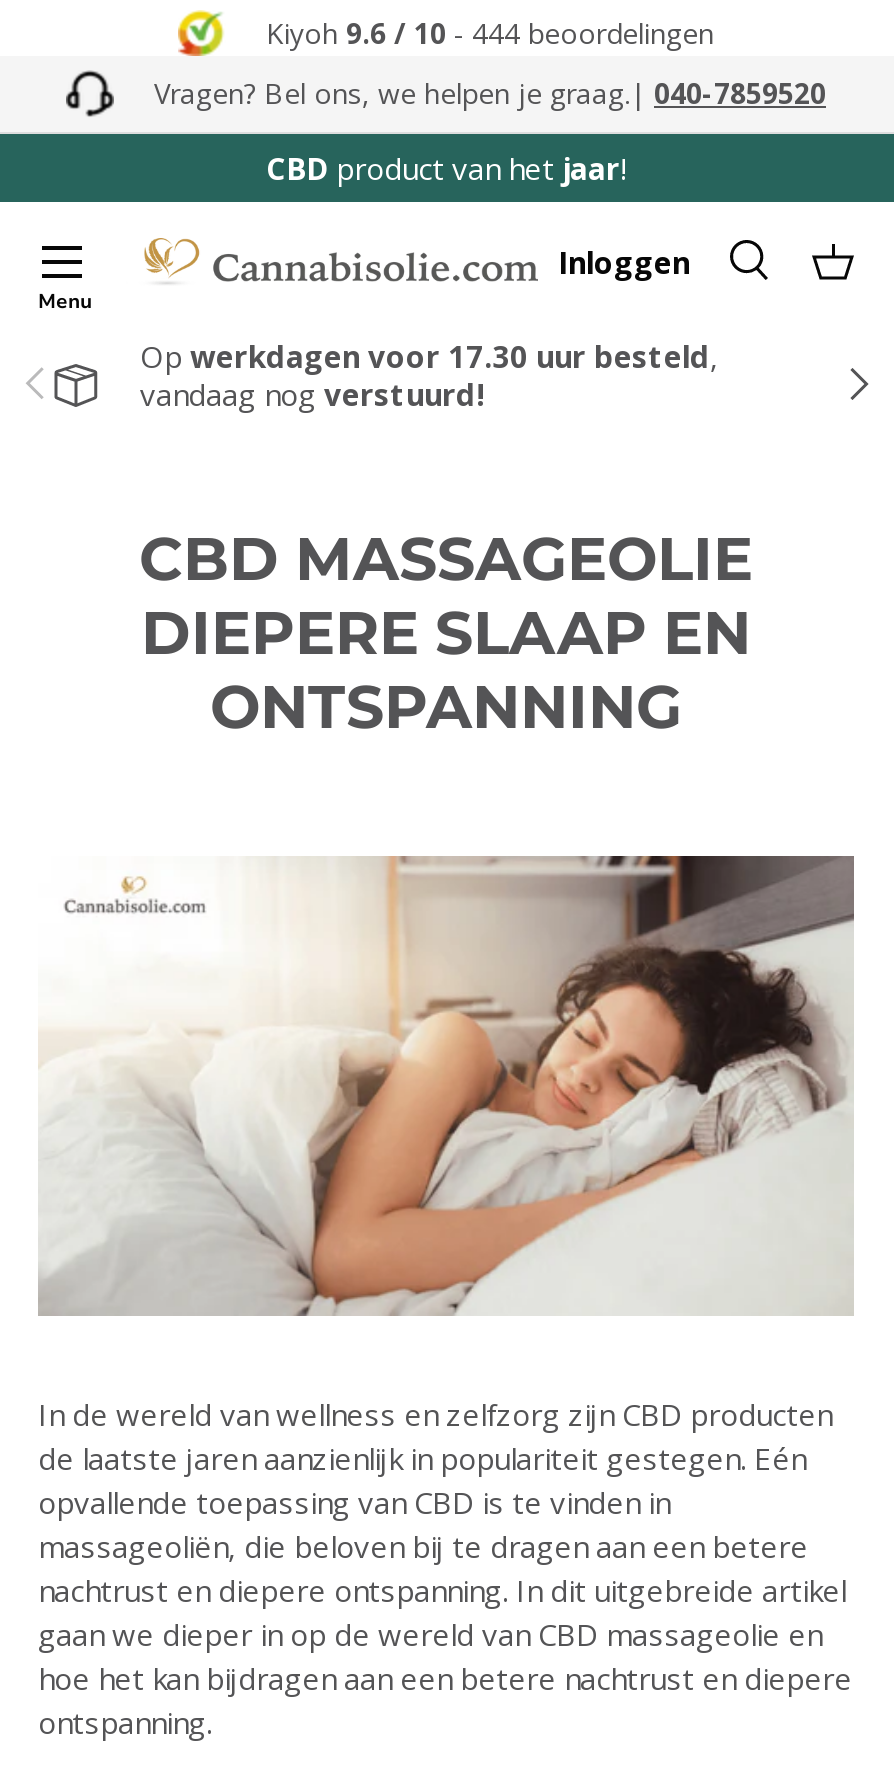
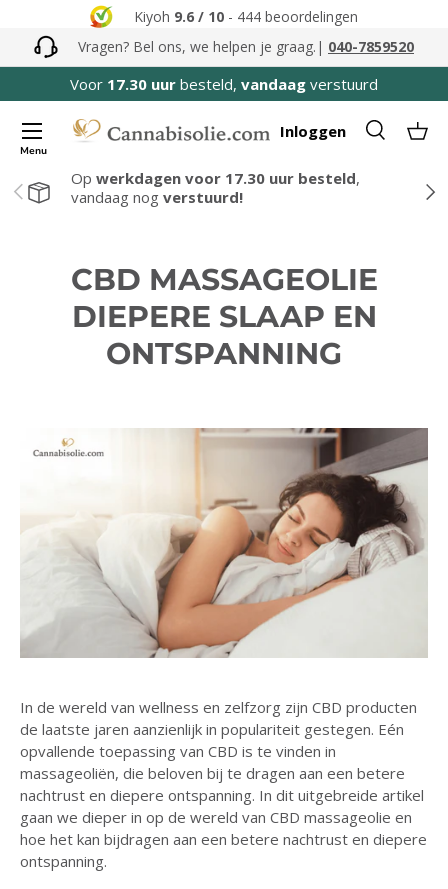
[266,148,626,188] CBD product van het jaar! -> [70,74,378,94] Voor 17.30 uur besteld, vandaag verstuurd

